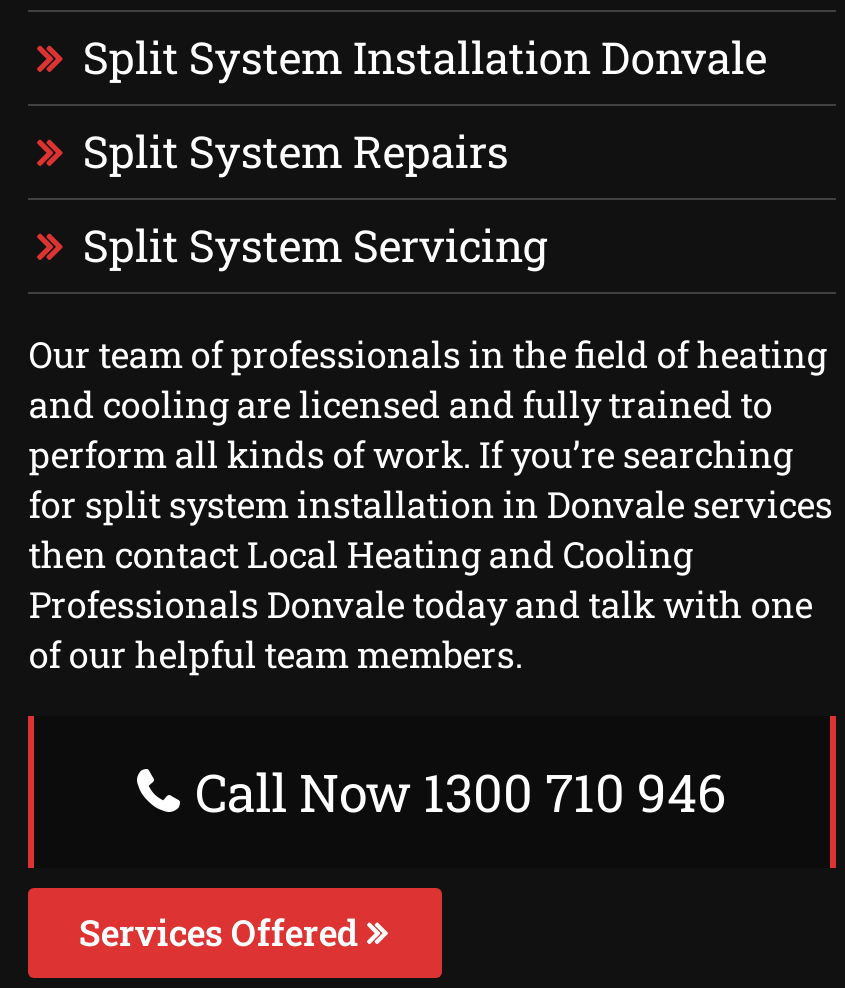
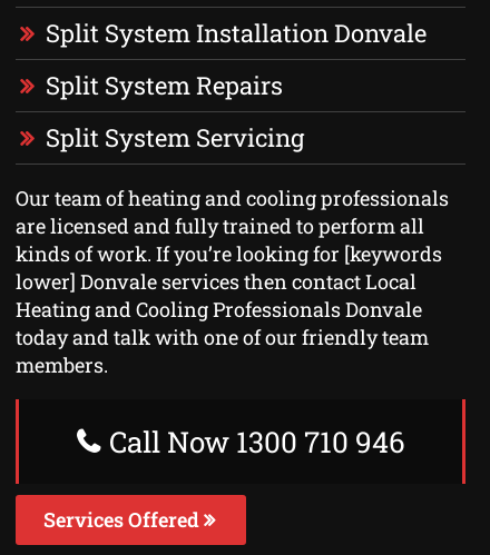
[29,330,833,678] Our team of professionals in the field of heating | and cooling are licensed and fully trained to | perform all kinds of work. If you’re searching | for split system installation in Donvale services | then contact Local Heating and Cooling | Professionals Donvale today and talk with one | of our helpful team members. -> [16,185,449,378] Our team of heating and cooling professionals | are licensed and fully trained to perform all | kinds of work. If you’re looking for [keywords | lower] Donvale services then contact Local | Heating and Cooling Professionals Donvale | today and talk with one of our friendly team | members.

